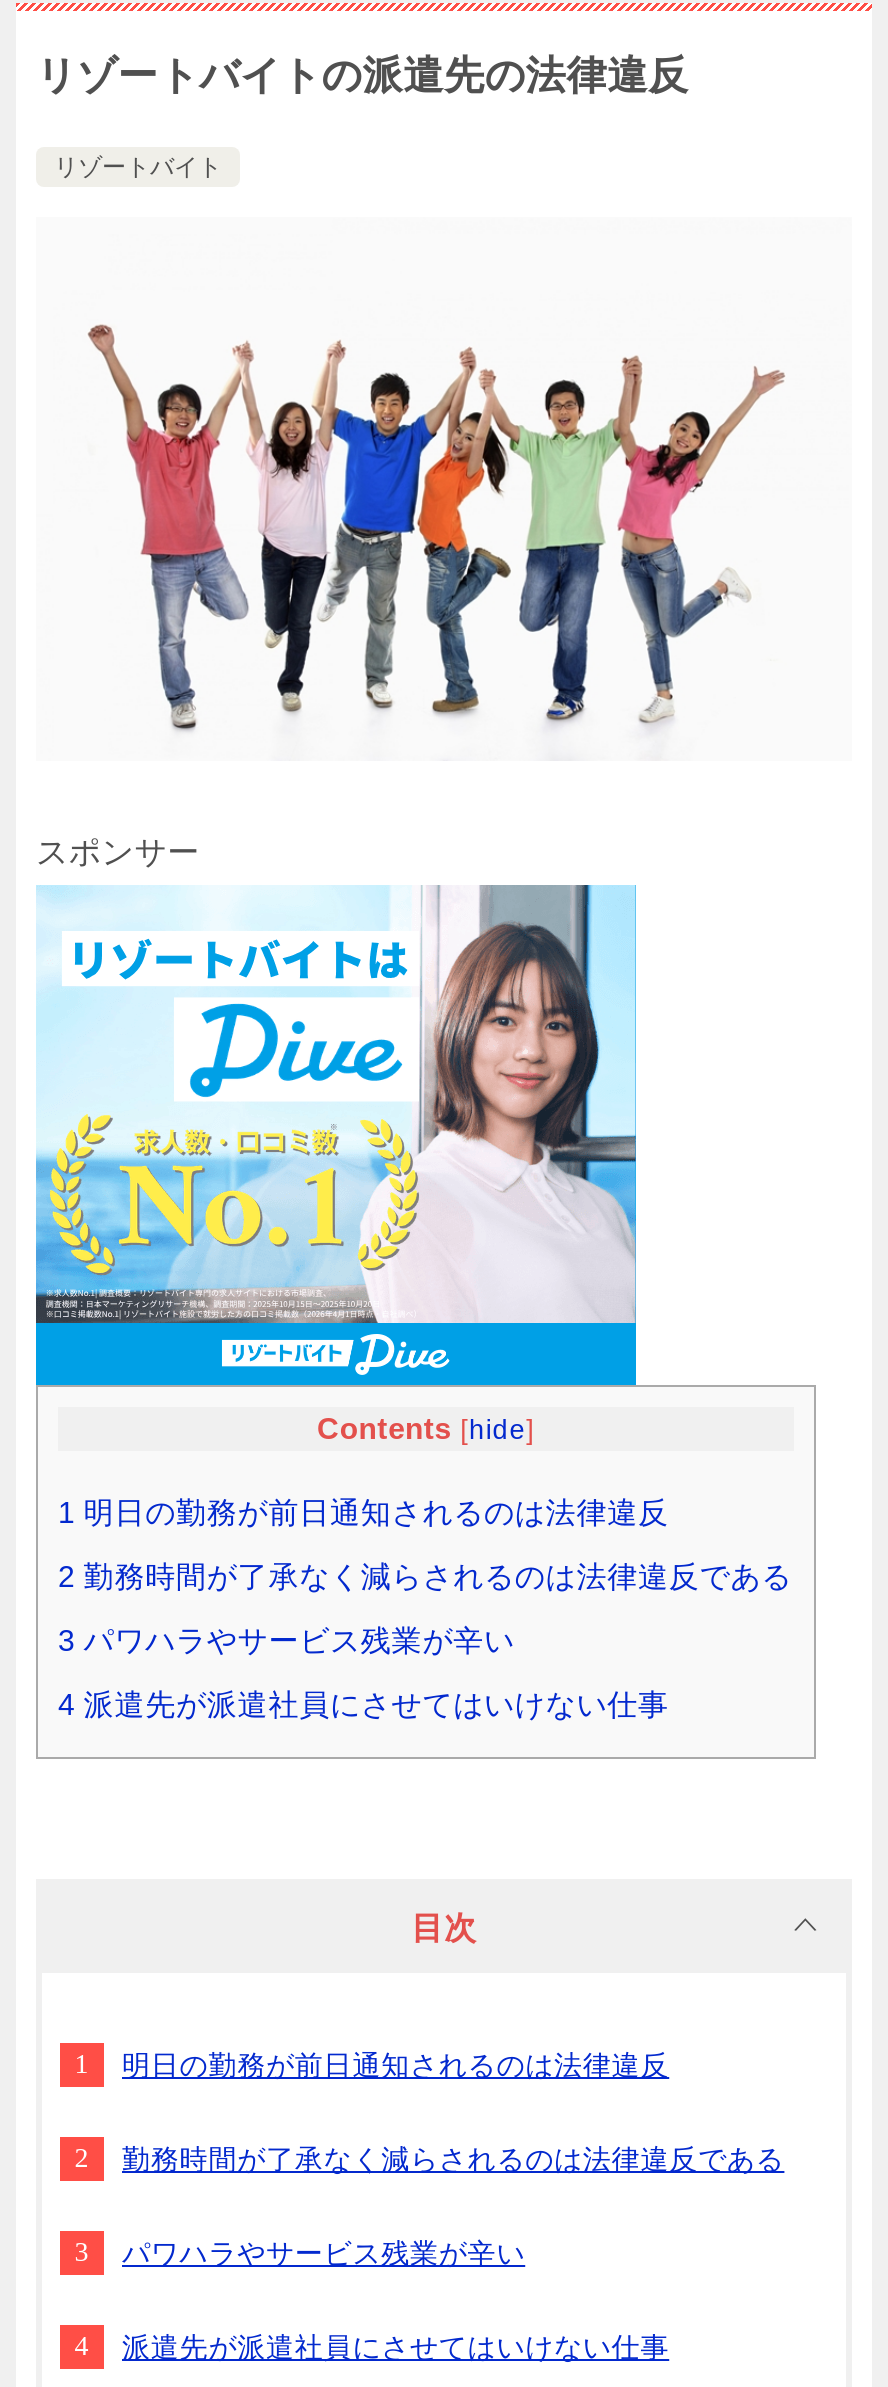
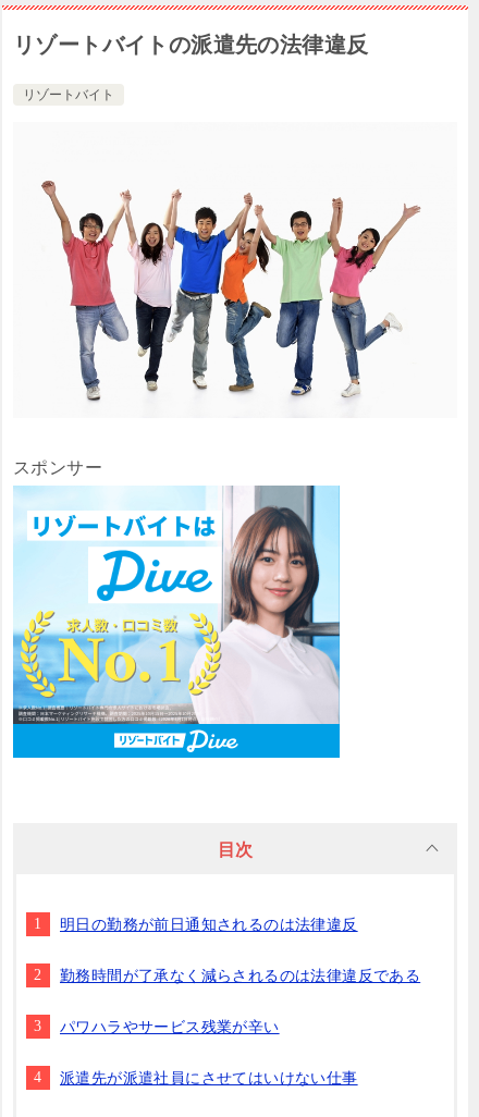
[58,1411,792,1721] Contents [hide] | 1明日の勤務が前日通知されるのは法律違反 | 2勤務時間が了承なく減らされるのは法律違反である | 3パワハラやサービス残業が辛い | 4派遣先が派遣社員にさせてはいけない仕事 -> none

